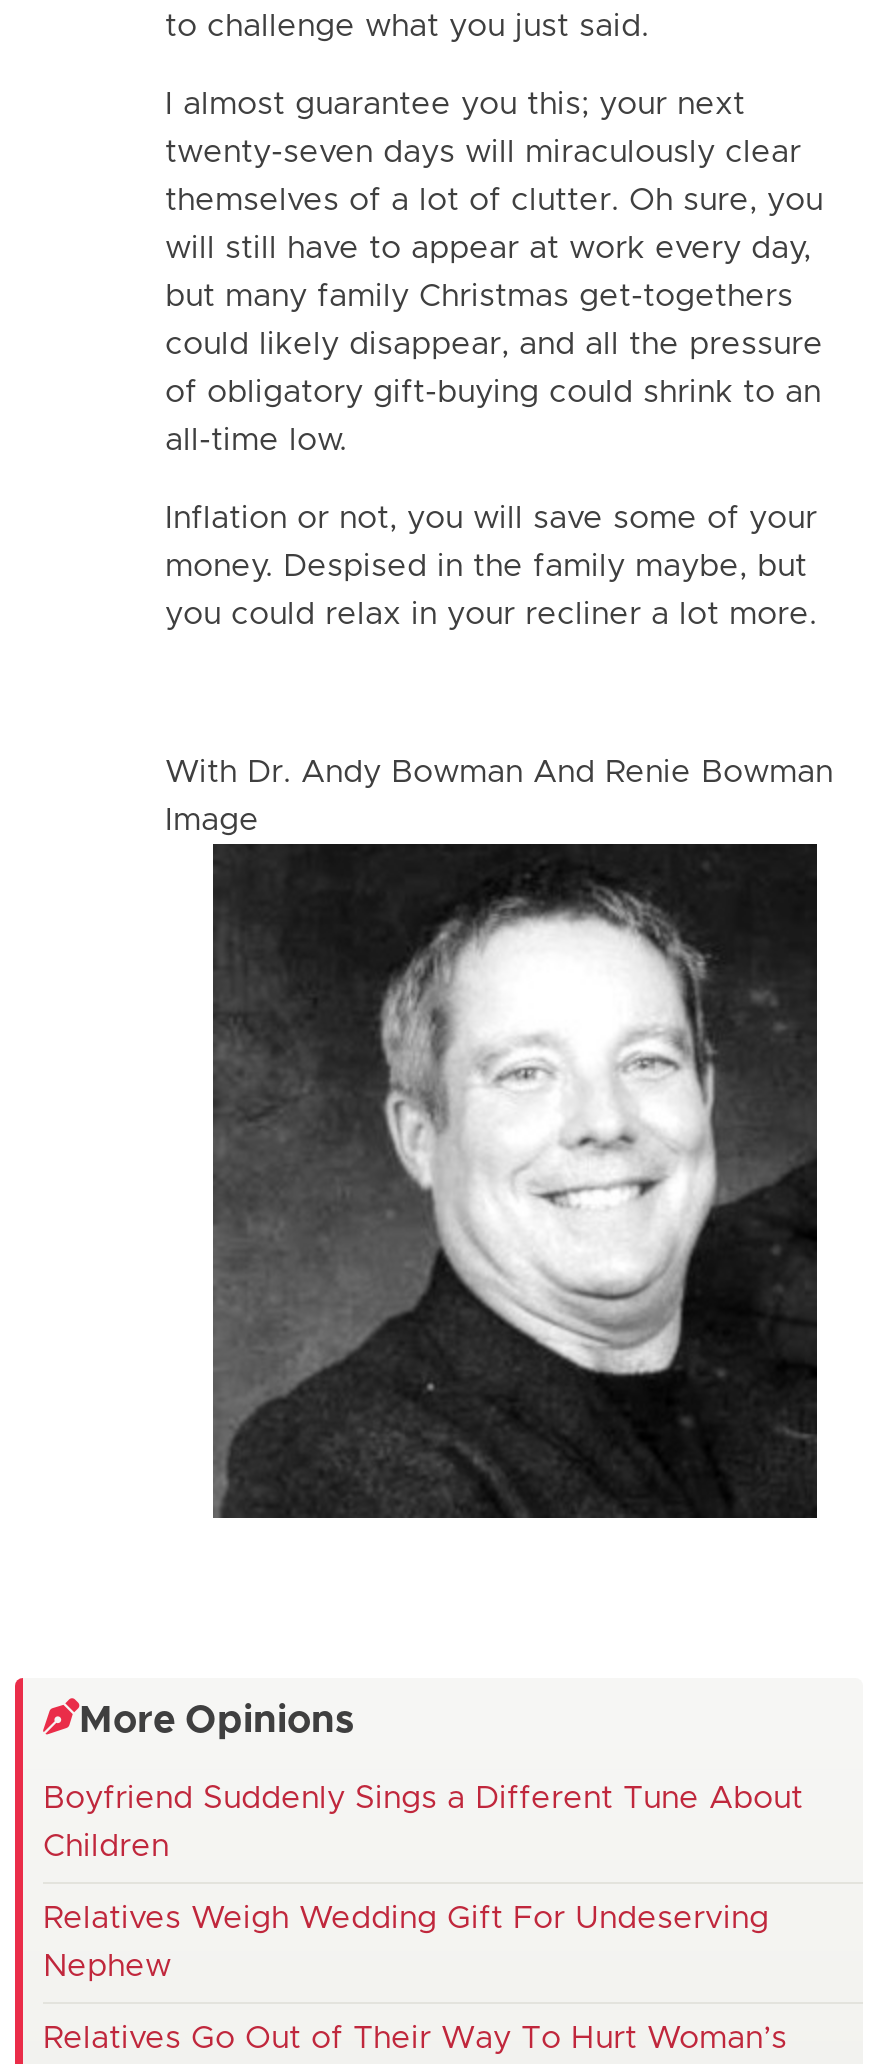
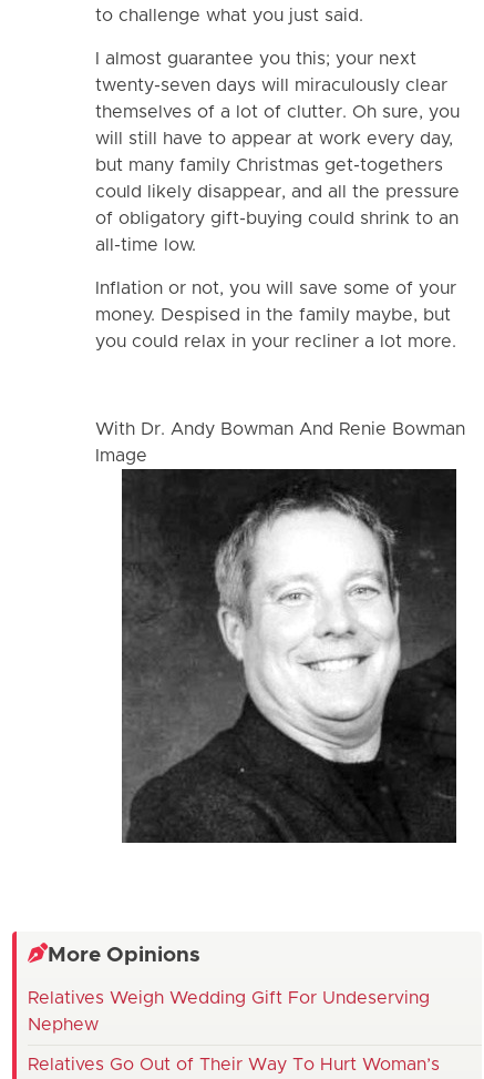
[43,1782,803,1862] Boyfriend Suddenly Sings a Different Tune About | Children -> none

